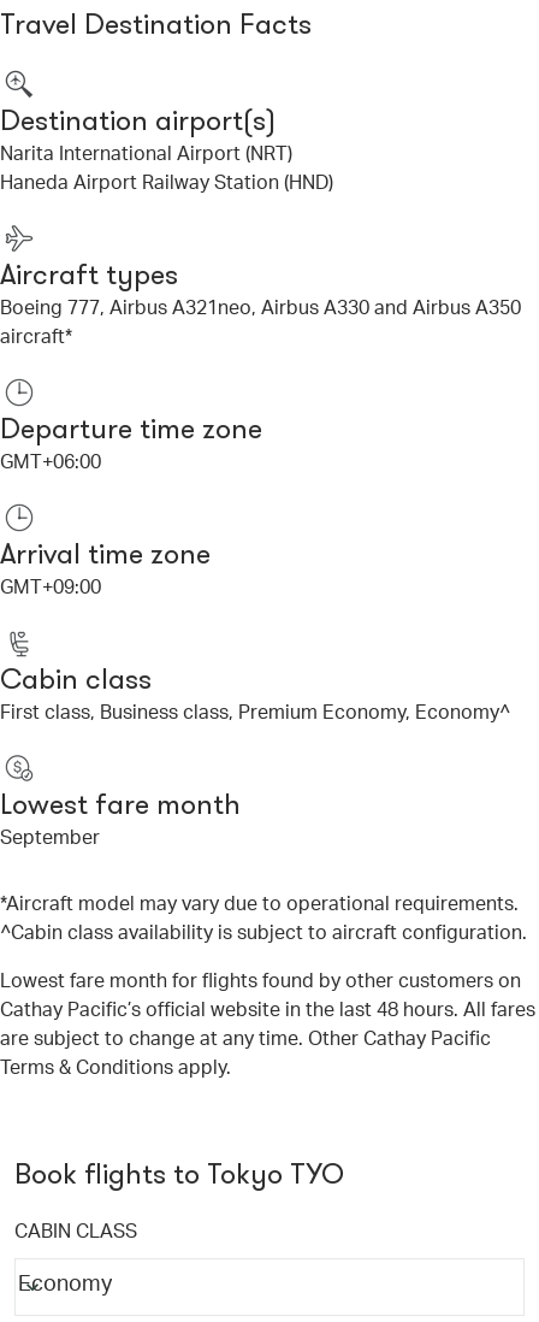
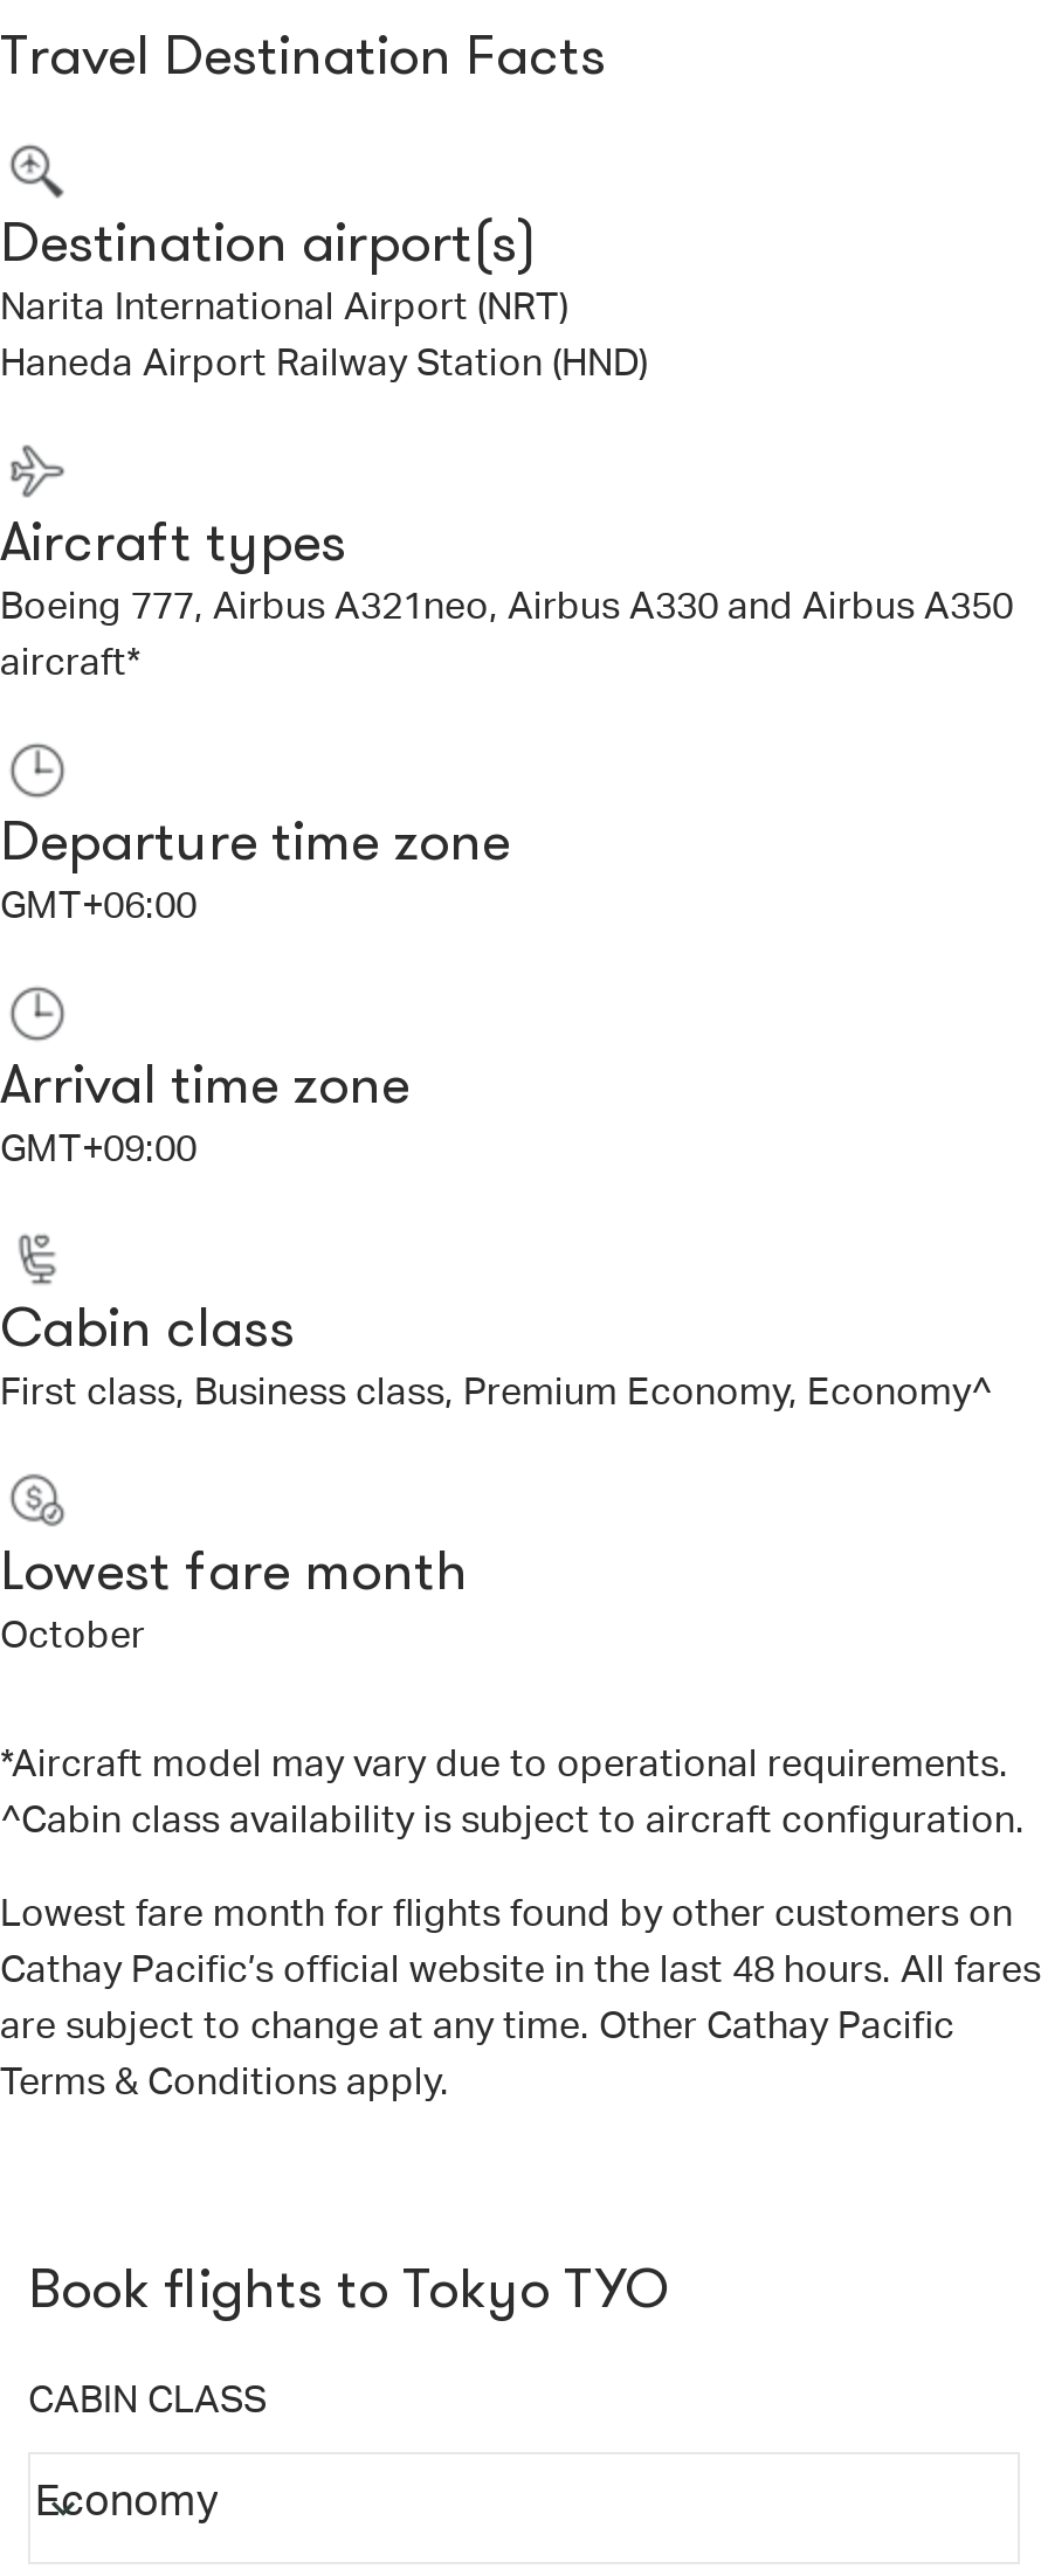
[0,830,100,850] September -> [0,1621,145,1659] October

